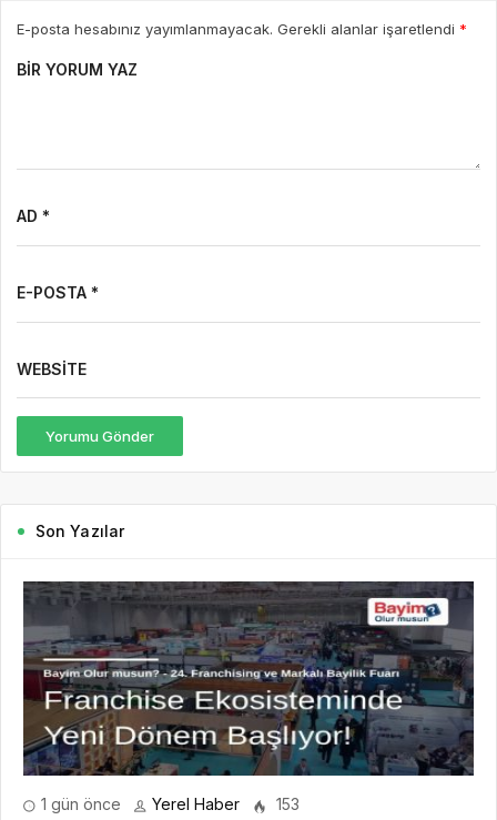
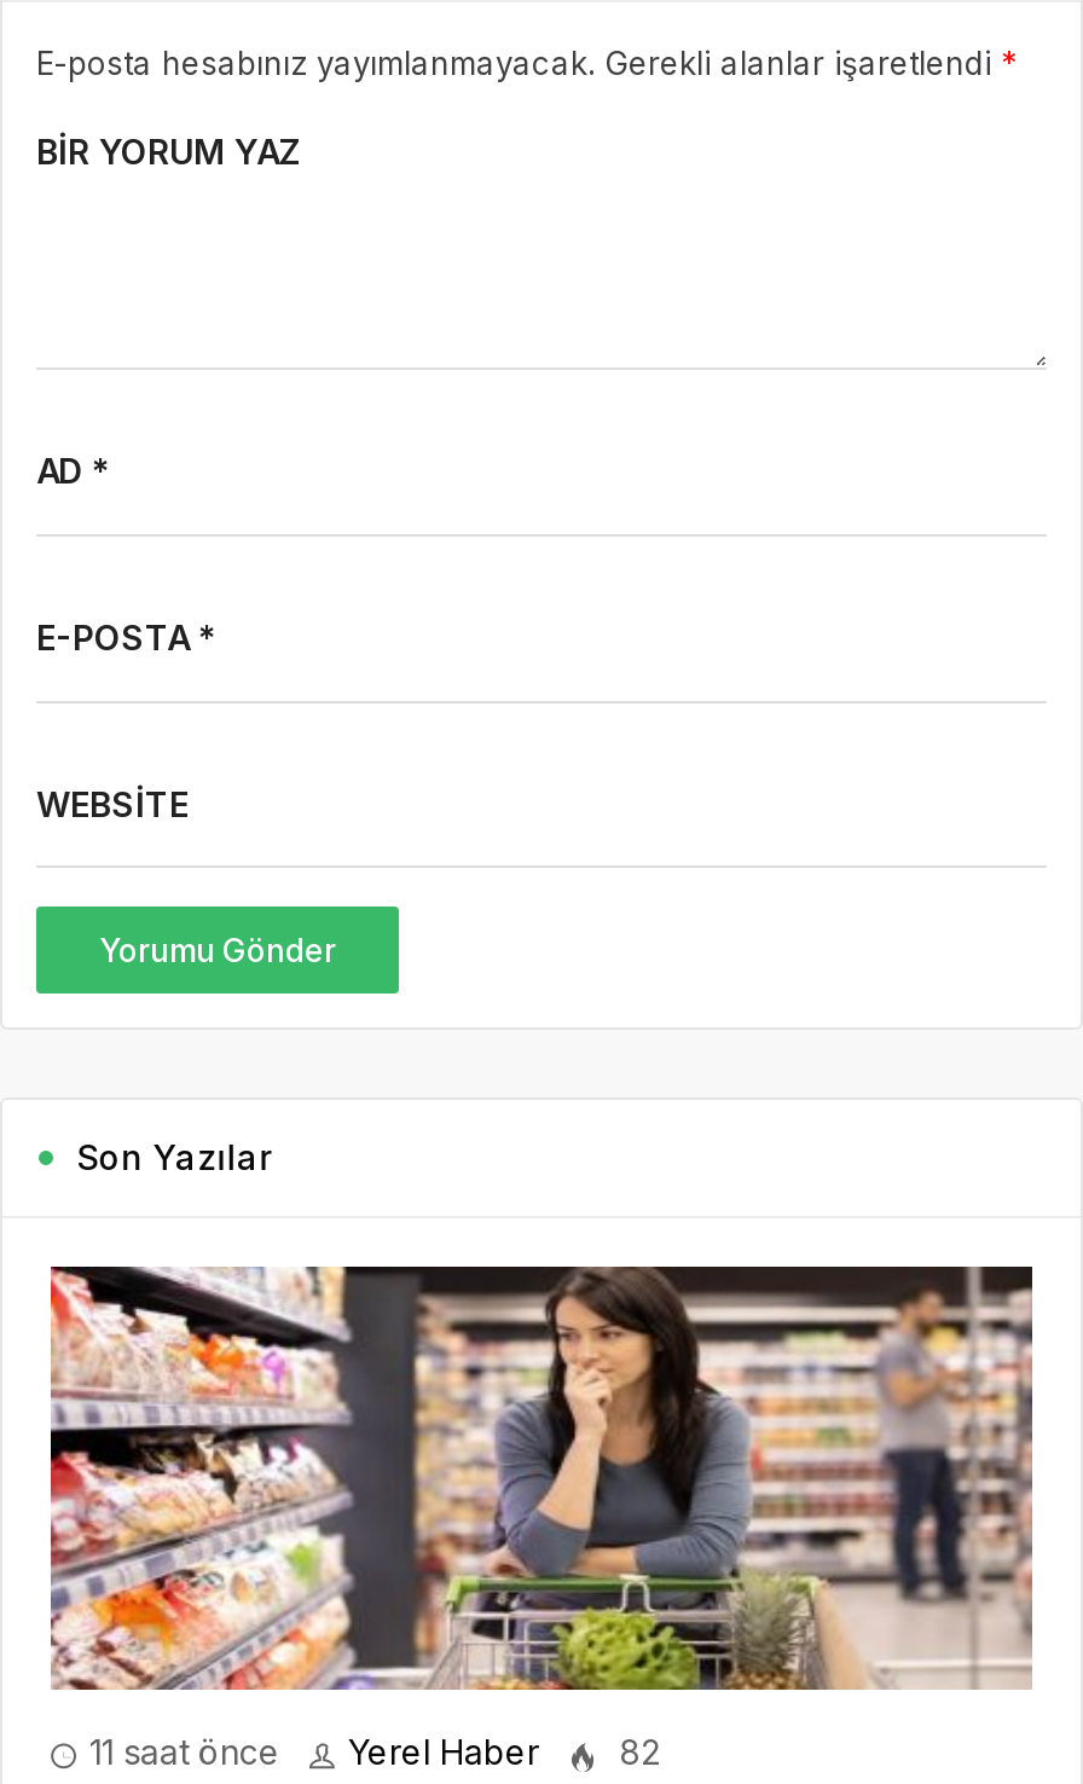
[22,580,475,814] [image] | 1 gün önce -> [48,1267,1035,1773] [image] | 11 saat önce
[272,795,300,814] 153 -> [609,1732,660,1773] 82

